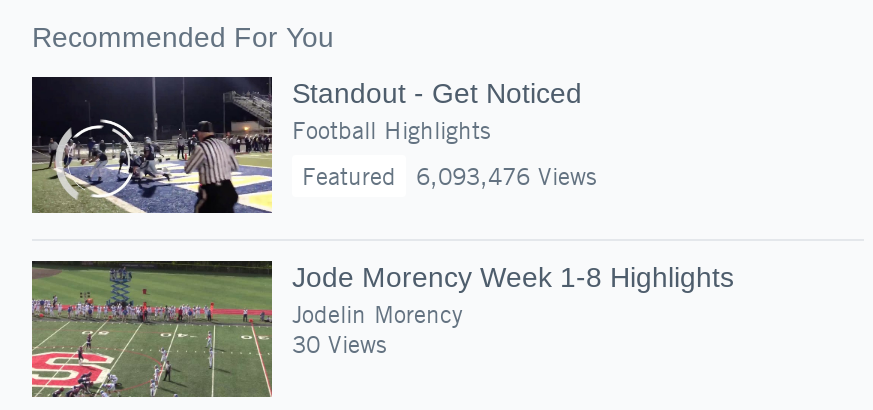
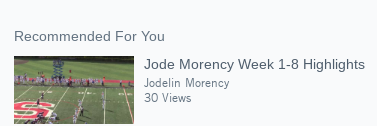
[30,77,596,215] [image] | Standout - Get Noticed | Football Highlights | Featured | 6,093,476 Views -> none

